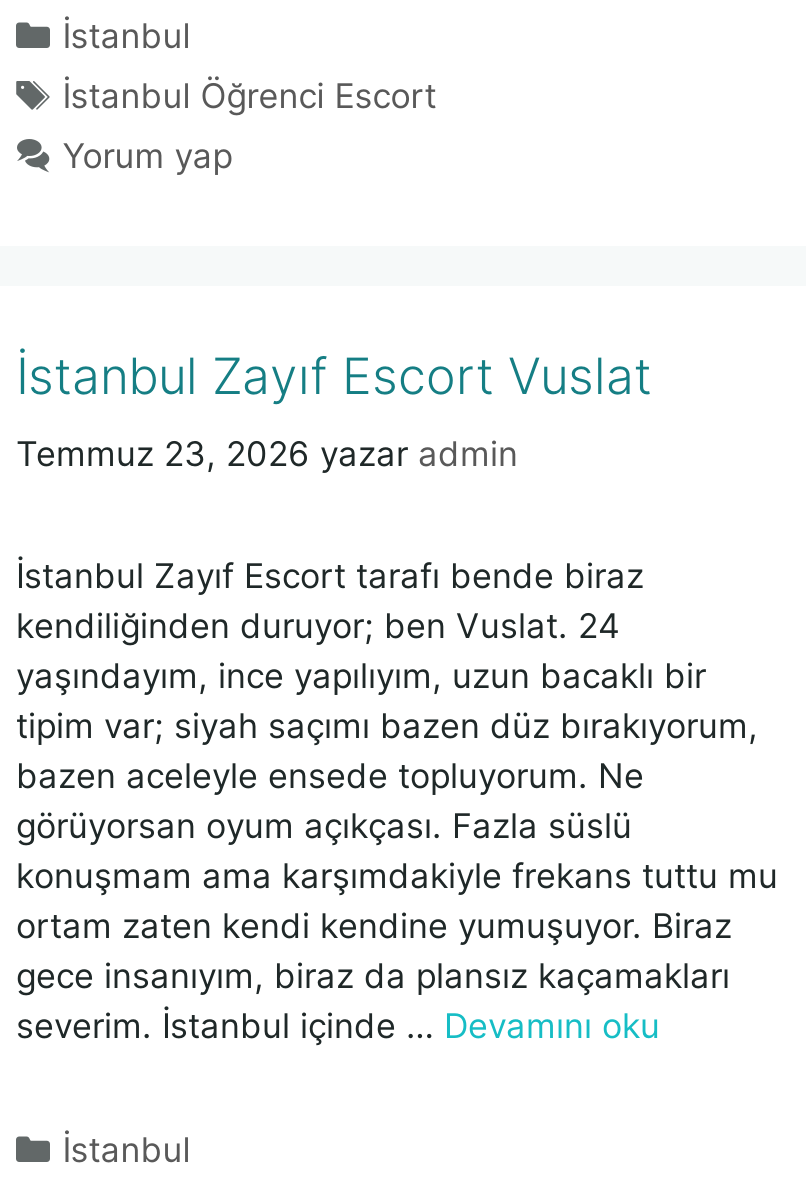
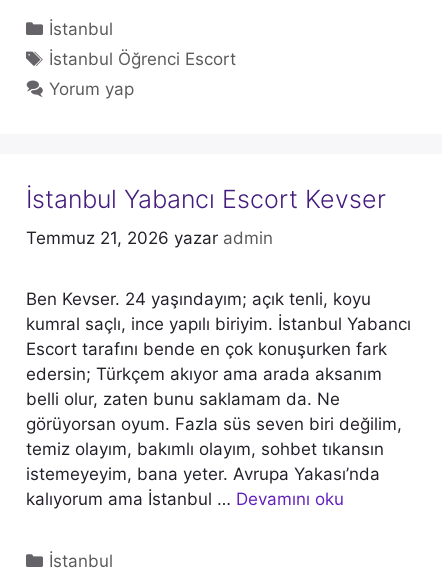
[16,346,652,473] İstanbul Zayıf Escort Vuslat | Temmuz 23, 2026 yazar admin -> [26,184,386,247] İstanbul Yabancı Escort Kevser | Temmuz 21, 2026 yazar admin
[16,555,778,1045] İstanbul Zayıf Escort tarafı bende biraz | kendiliğinden duruyor; ben Vuslat. 24 | yaşındayım, ince yapılıyım, uzun bacaklı bir | tipim var; siyah saçımı bazen düz bırakıyorum, | bazen aceleyle ensede topluyorum. Ne | görüyorsan oyum açıkçası. Fazla süslü | konuşmam ama karşımdakiyle frekans tuttu mu | ortam zaten kendi kendine yumuşuyor. Biraz | gece insanıyım, biraz da plansız kaçamakları | severim. İstanbul içinde … Devamını oku -> [26,288,411,508] Ben Kevser. 24 yaşındayım; açık tenli, koyu | kumral saçlı, ince yapılı biriyim. İstanbul Yabancı | Escort tarafını bende en çok konuşurken fark | edersin; Türkçem akıyor ama arada aksanım | belli olur, zaten bunu saklamam da. Ne | görüyorsan oyum. Fazla süs seven biri değilim, | temiz olayım, bakımlı olayım, sohbet tıkansın | istemeyeyim, bana yeter. Avrupa Yakası’nda | kalıyorum ama İstanbul … Devamını oku

